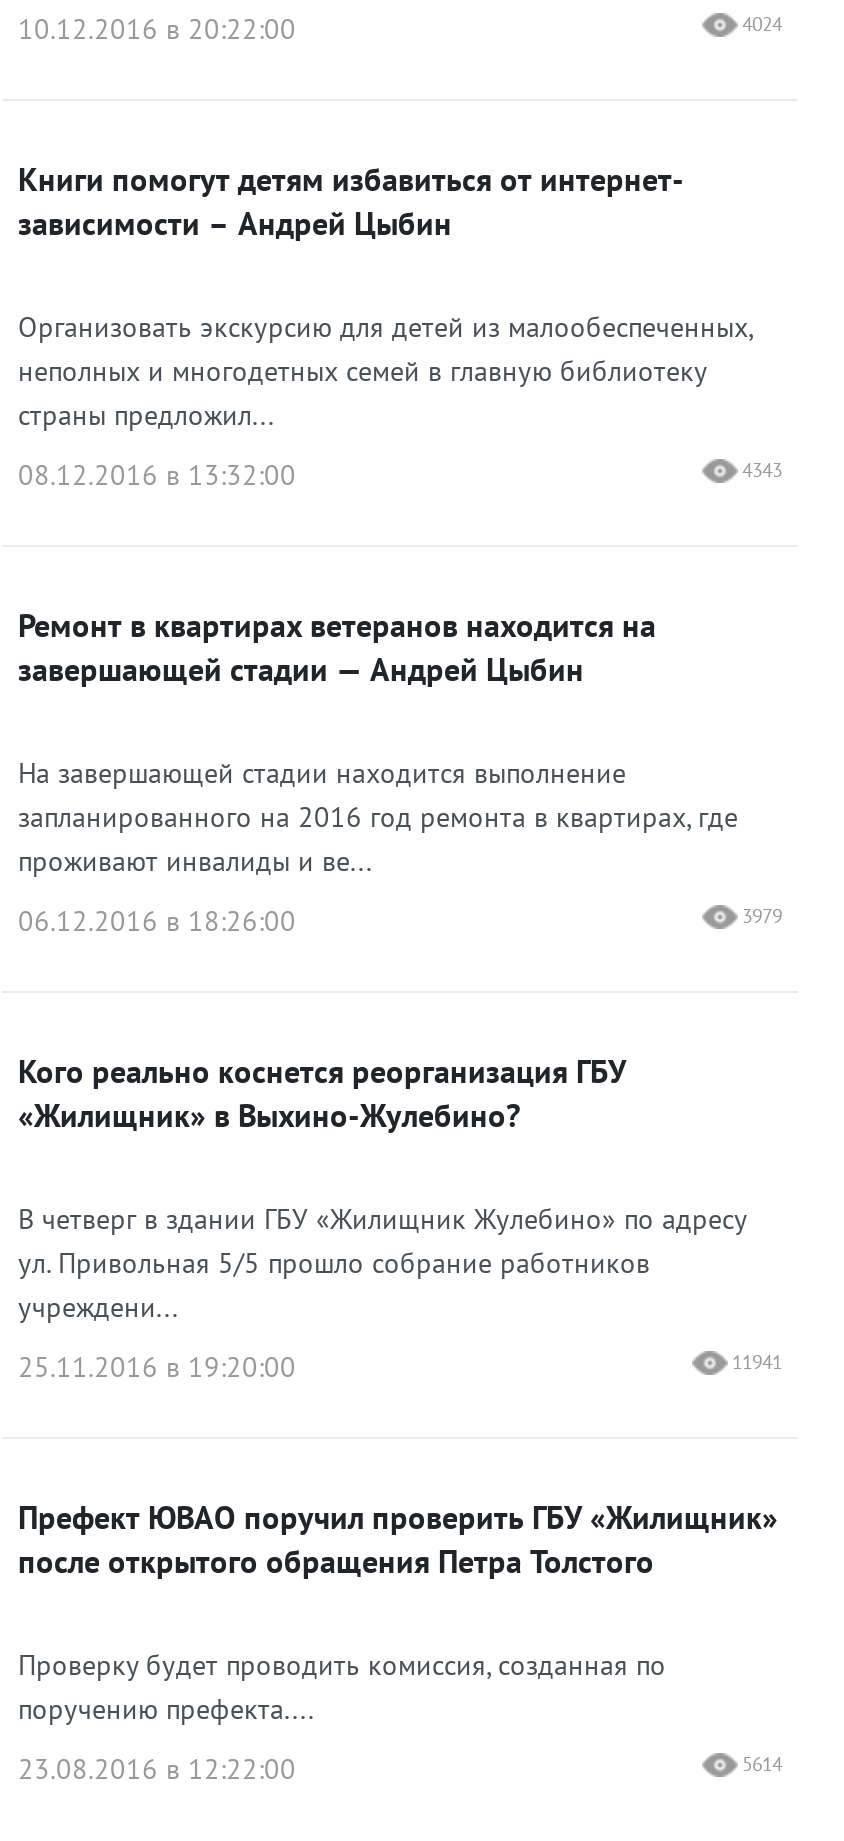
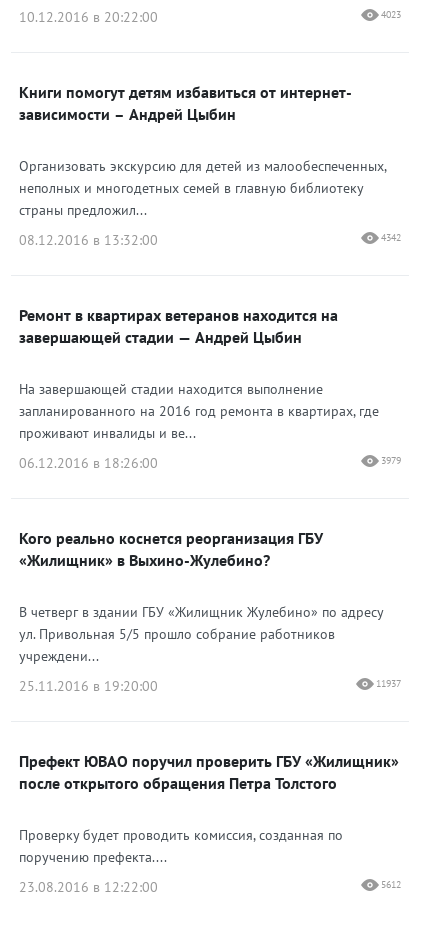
[742,11,782,37] 4024 -> [381,8,401,21] 4023
[742,457,782,483] 4343 -> [381,231,401,244] 4342
[732,1349,782,1375] 11941 -> [376,677,401,690] 11937
[742,1751,782,1777] 5614 -> [381,878,401,891] 5612

